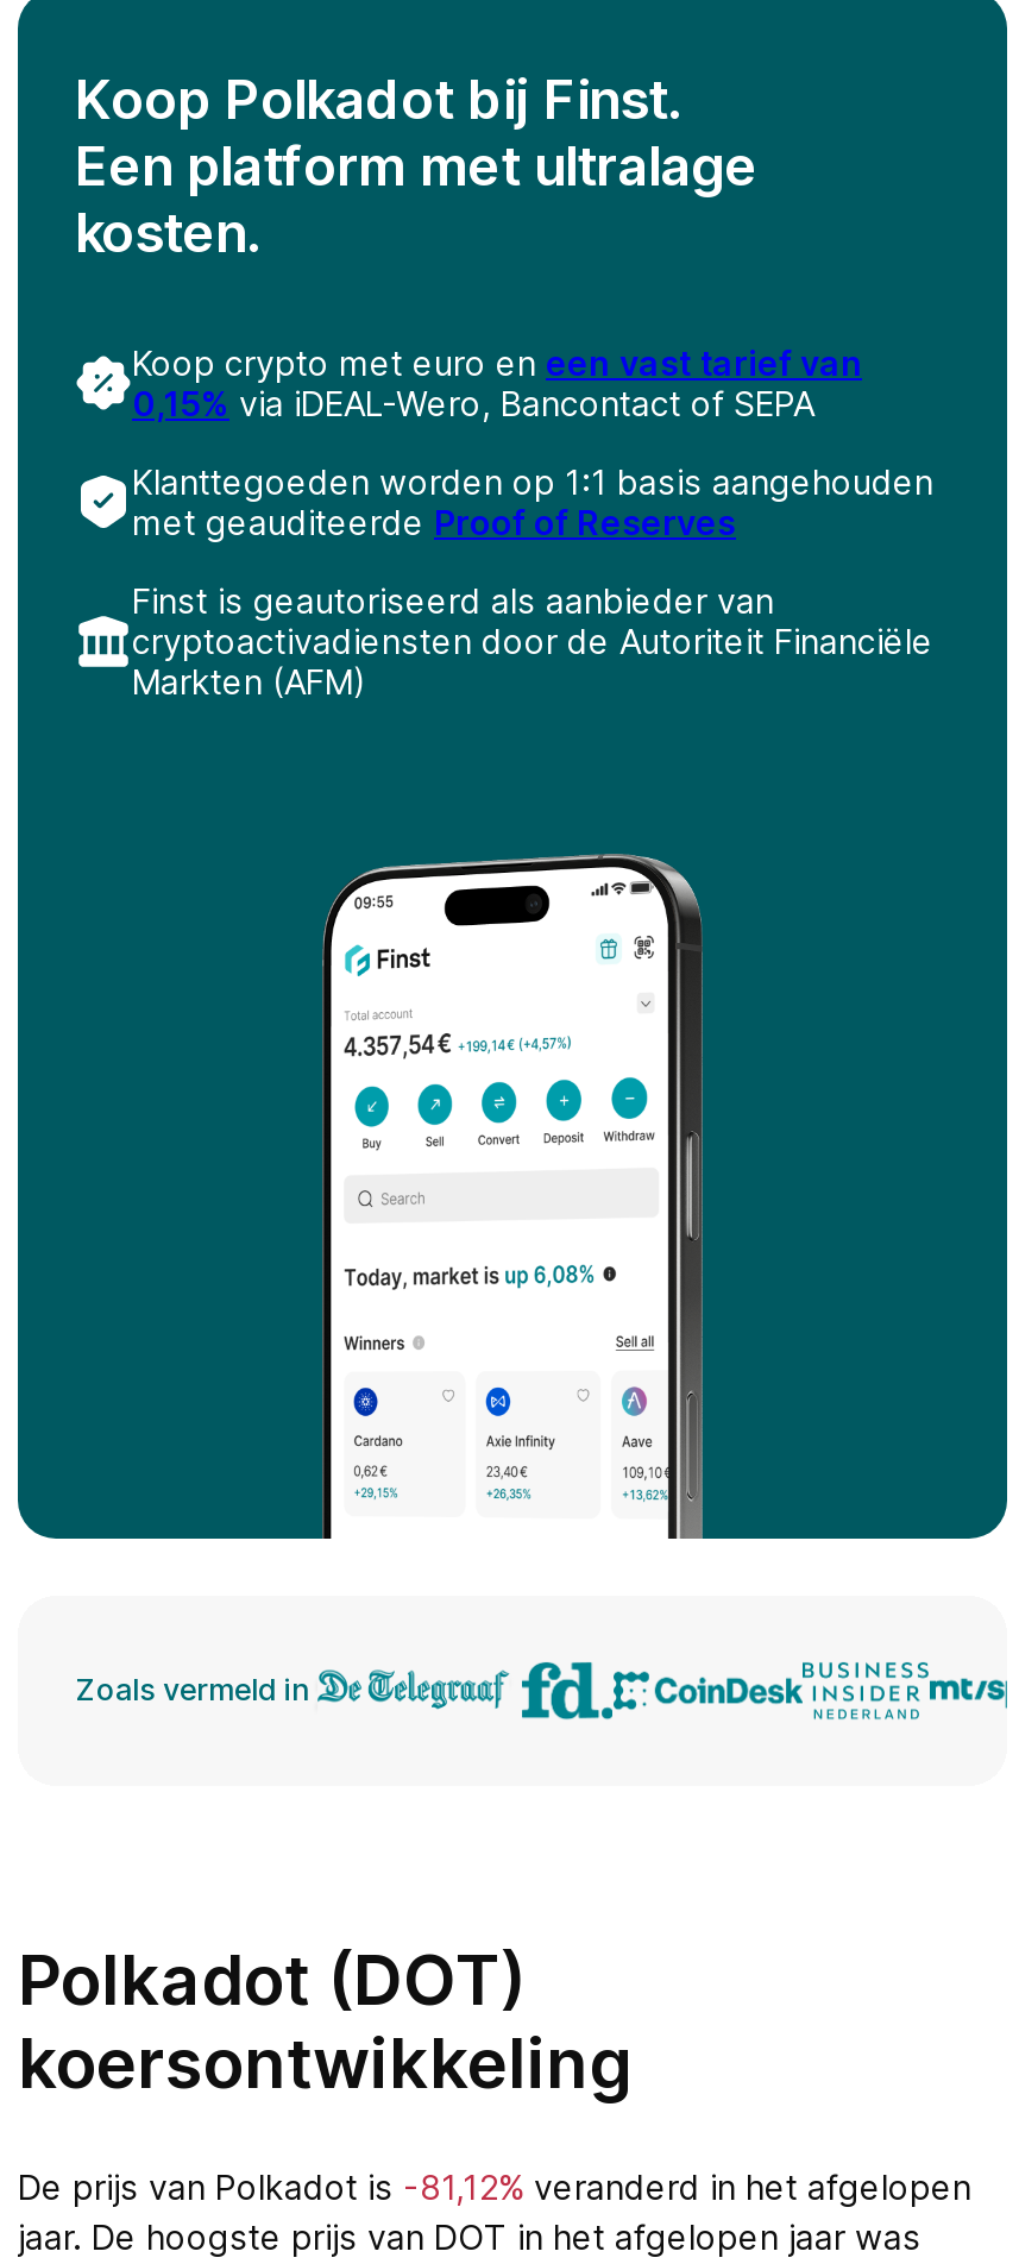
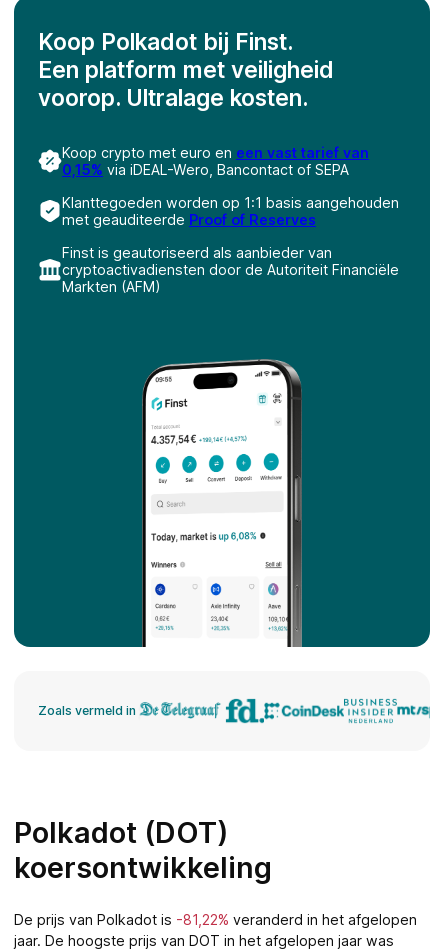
[75,133,757,264] Een platform met ultralage | kosten. -> [38,56,334,111] Een platform met veiligheid | voorop. Ultralage kosten.
[18,2166,971,2207] De prijs van Polkadot is -81,12% veranderd in het afgelopen -> [14,911,417,928] De prijs van Polkadot is -81,22% veranderd in het afgelopen

